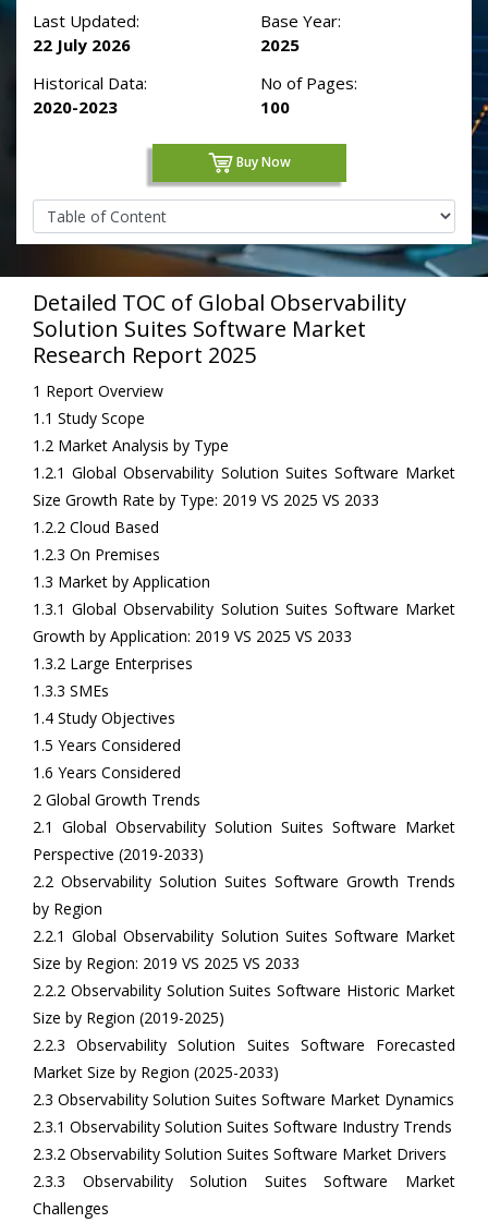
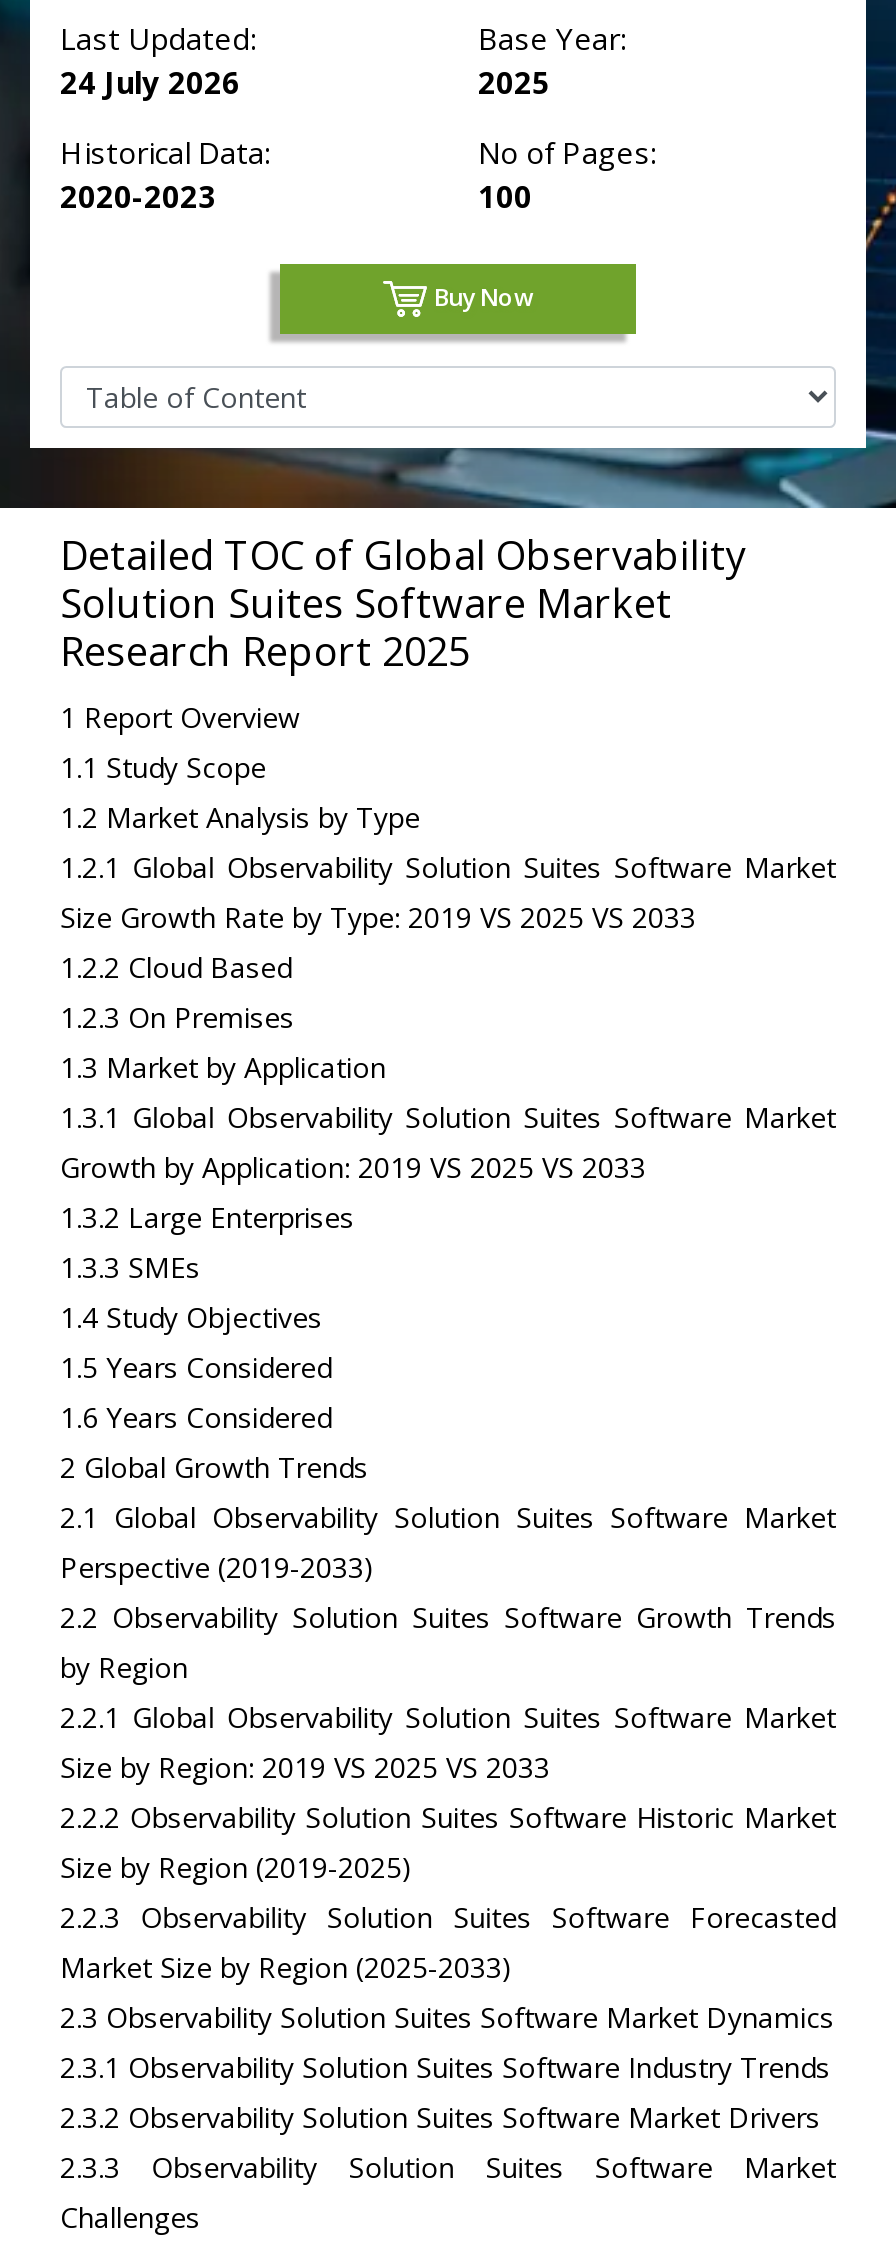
[33,34,131,56] 22 July 2026 -> [60,62,240,102] 24 July 2026

